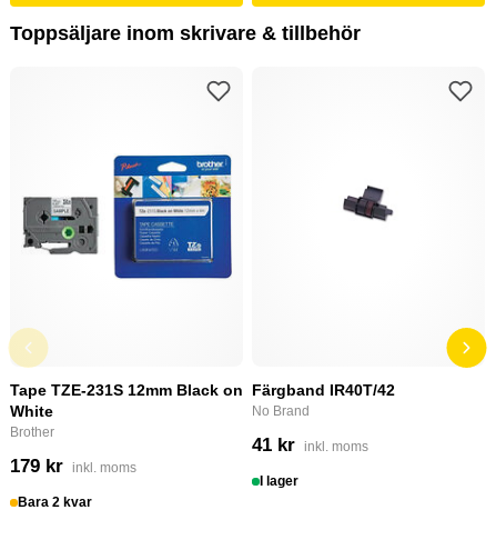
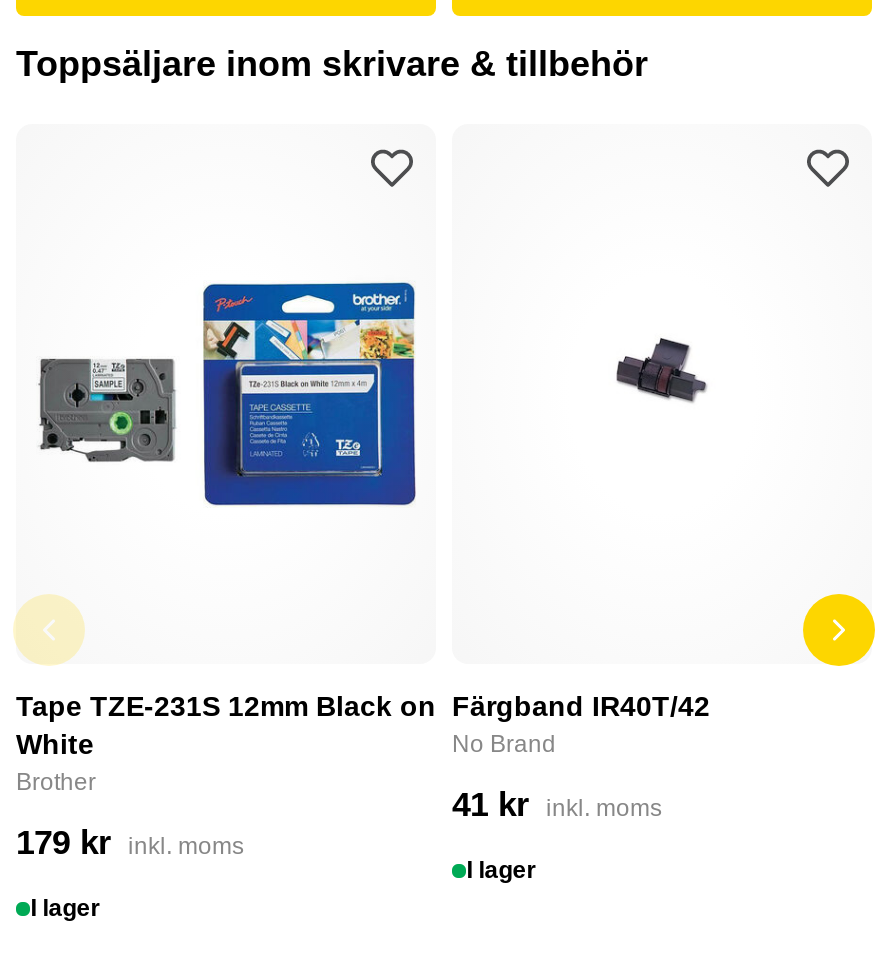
[18,495,92,510] Bara 2 kvar -> [30,894,100,922] I lager

